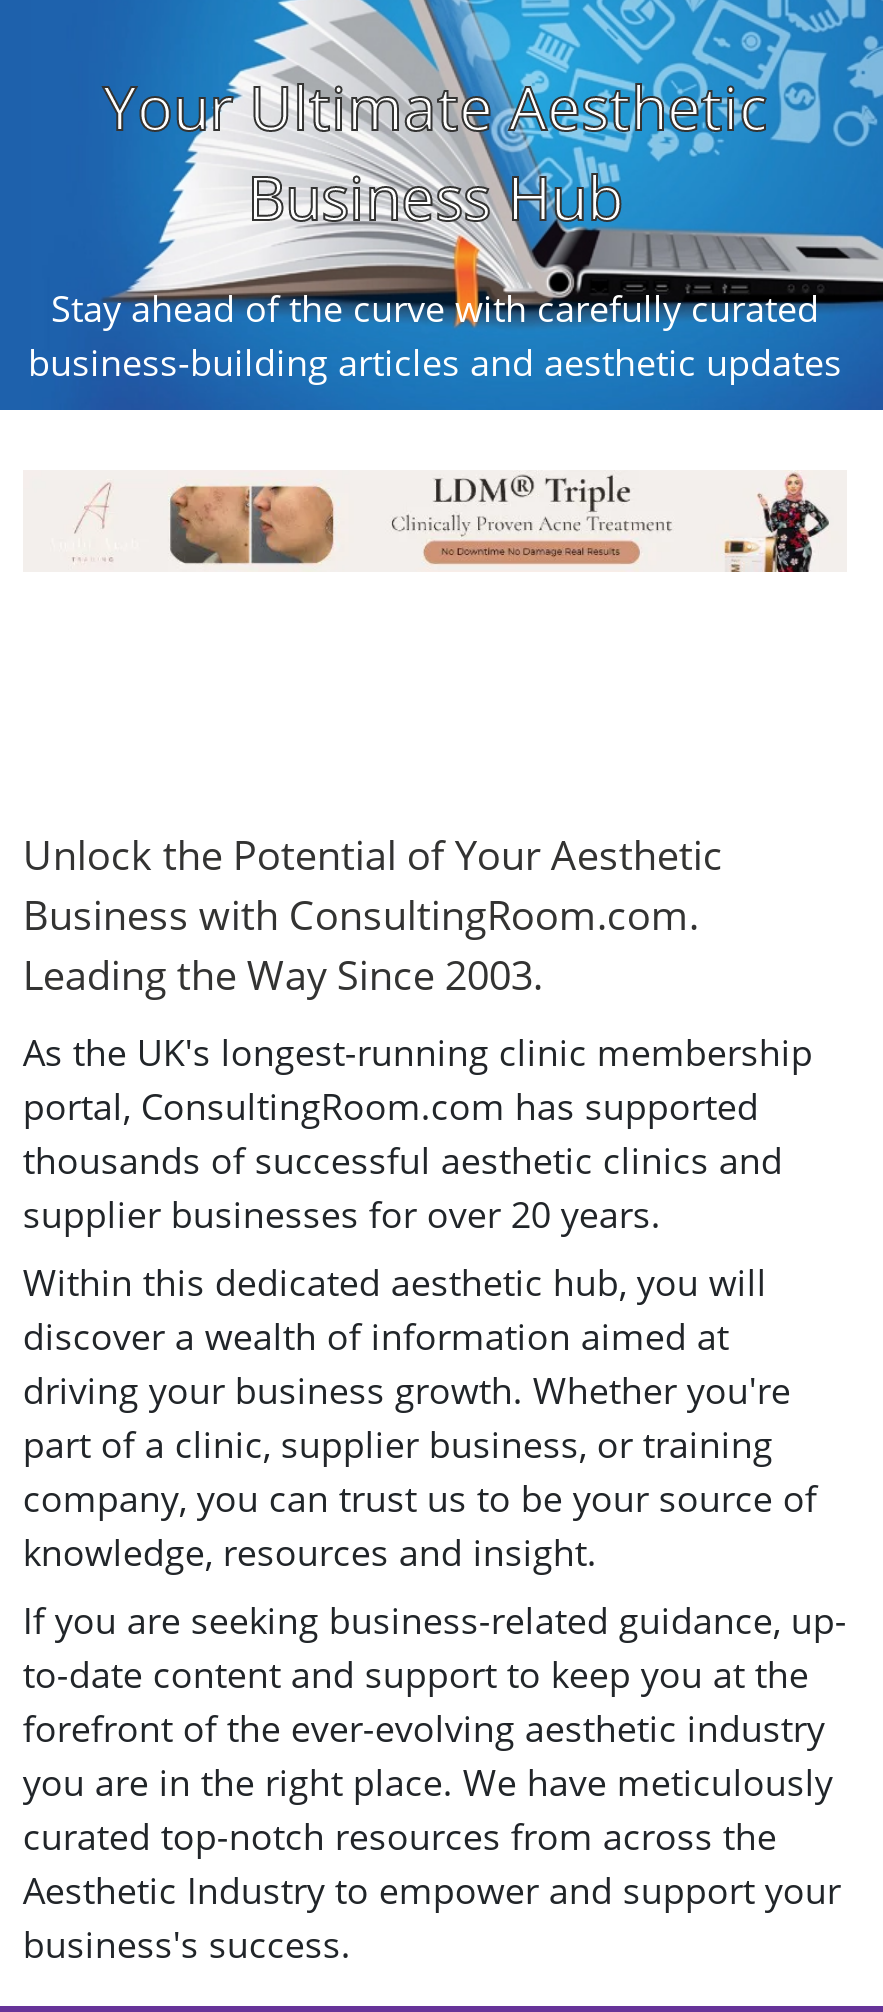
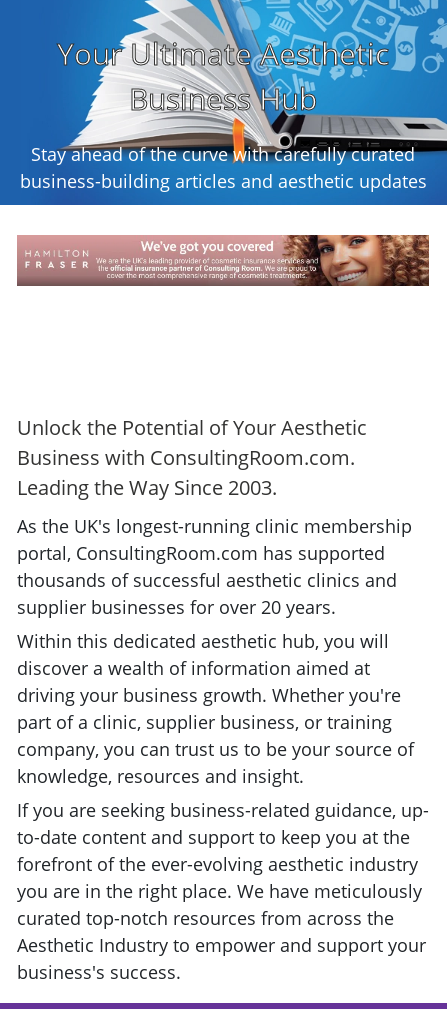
[23,470,847,574] [image] -> [16,234,430,287] [image]

